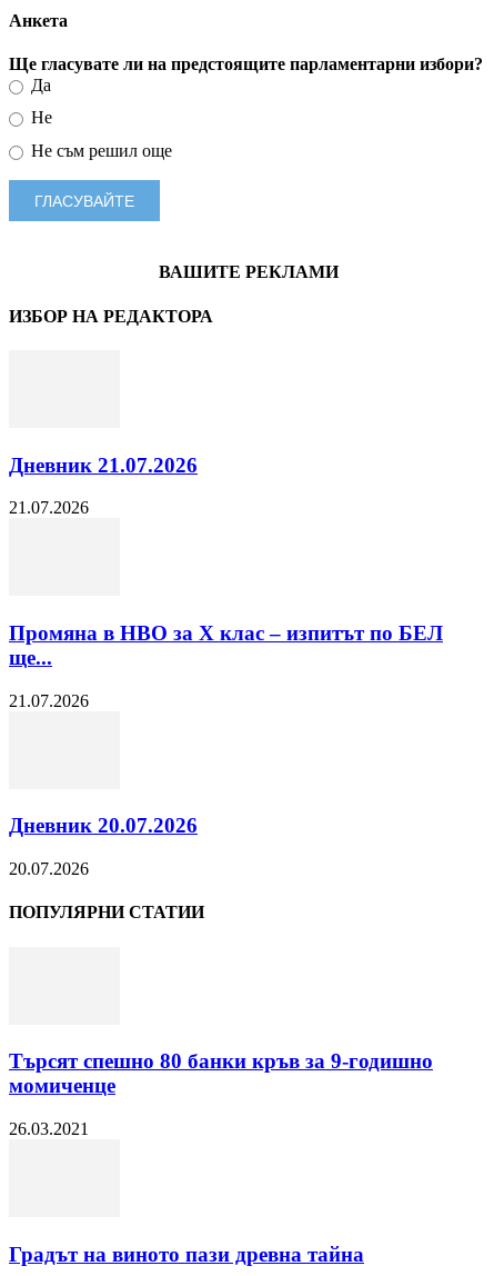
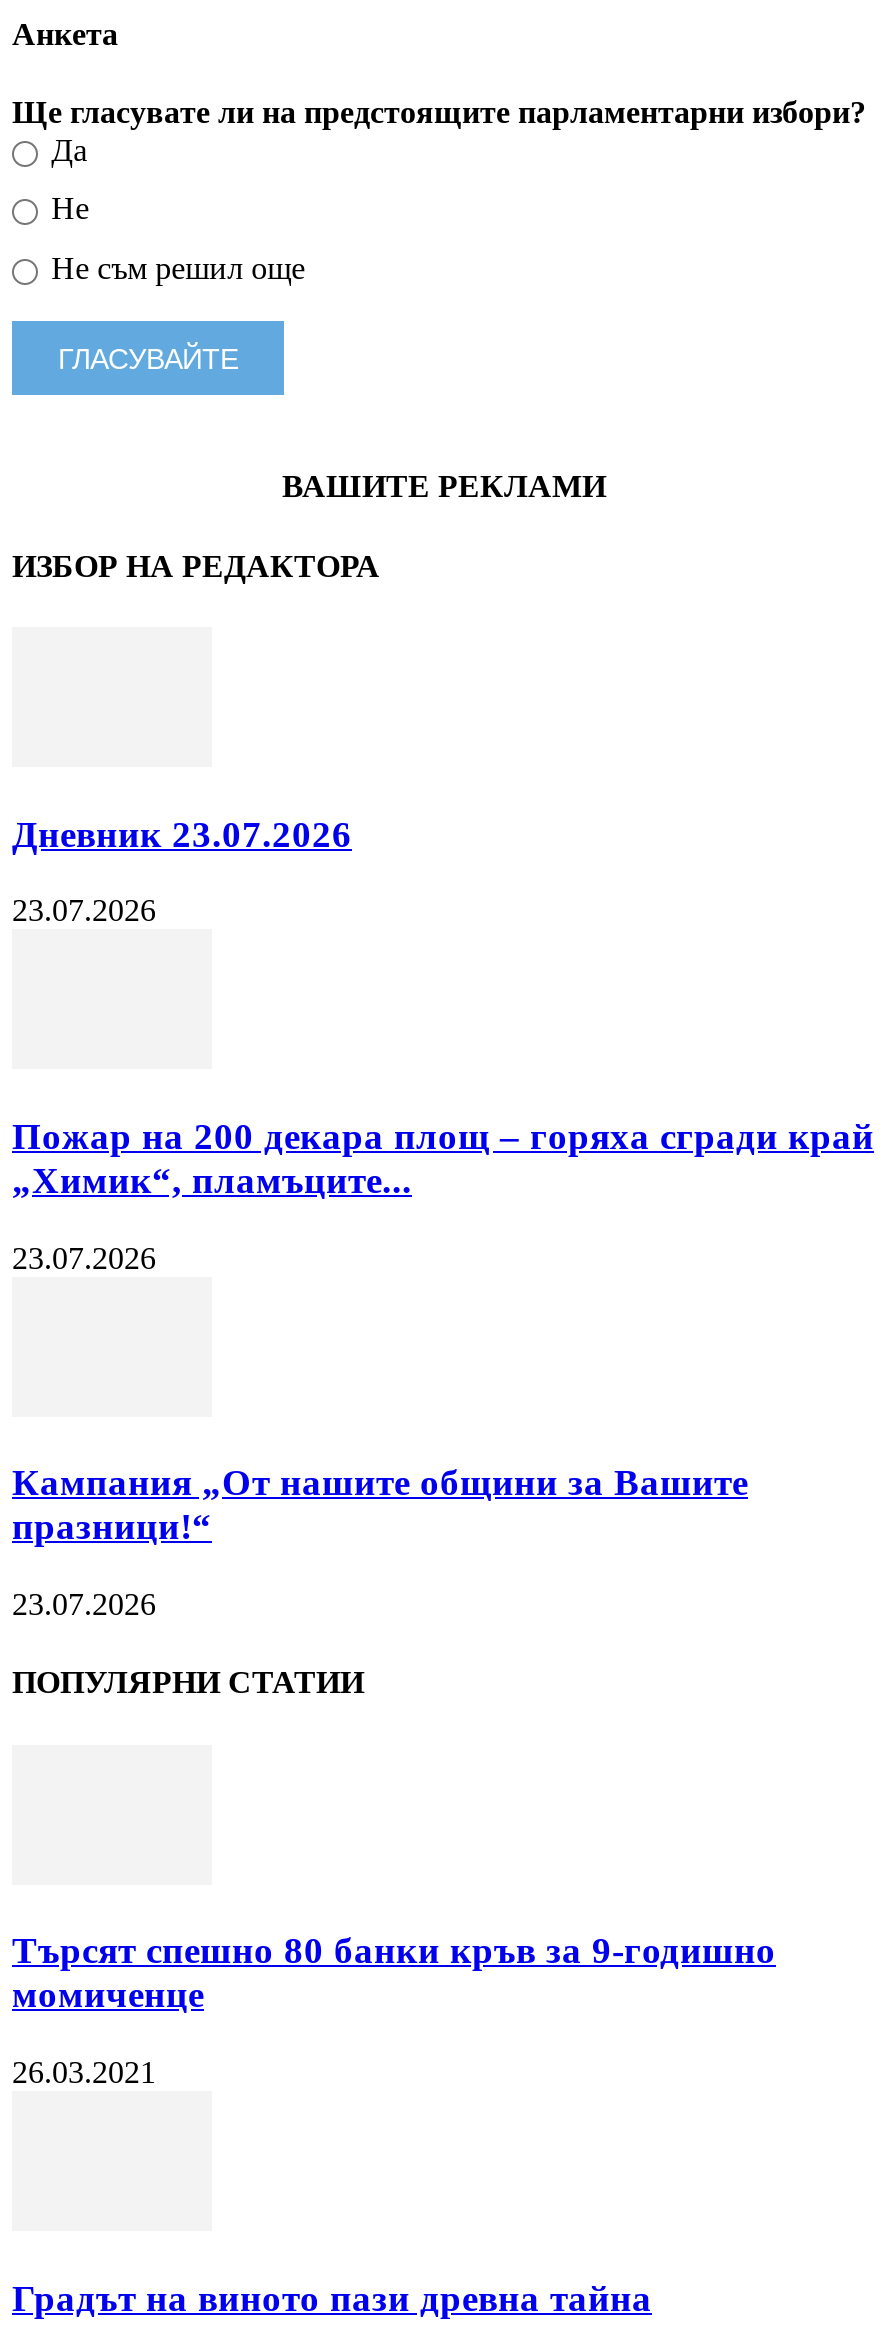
[9,453,198,476] Дневник 21.07.2026 -> [12,812,352,854] Дневник 23.07.2026
[9,498,89,517] 21.07.2026 -> [12,894,156,928] 23.07.2026
[9,621,443,669] Промяна в НВО за Х клас – изпитът по БЕЛ | ще... -> [12,1115,874,1201] Пожар на 200 декара площ – горяха сгради край | „Химик“, пламъците...
[9,691,89,710] 21.07.2026 -> [12,1240,156,1274] 23.07.2026
[9,814,198,838] Дневник 20.07.2026 -> [12,1462,748,1548] Кампания „От нашите общини за Вашите | празници!“
[9,859,89,878] 20.07.2026 -> [12,1587,156,1621] 23.07.2026

